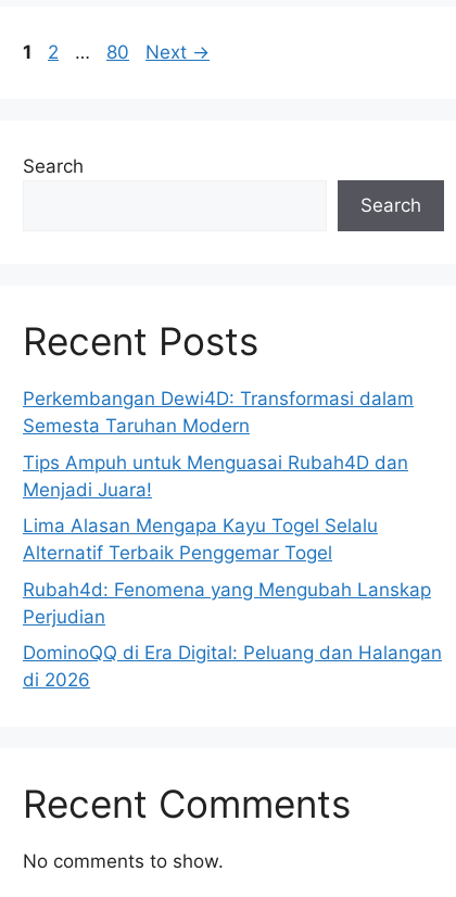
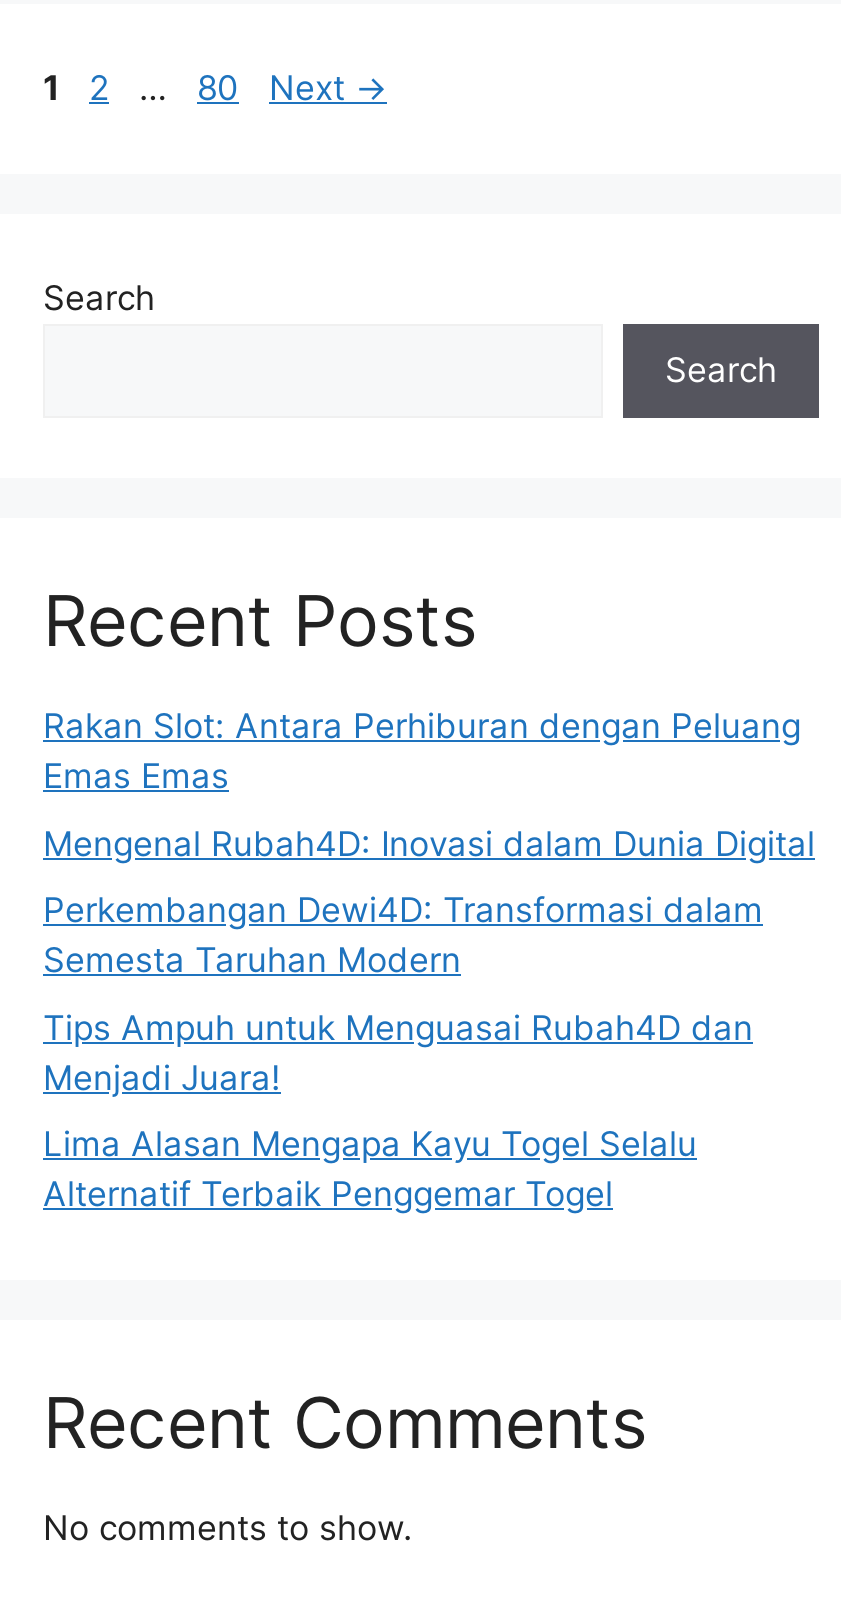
none -> [43,706,815,863] Rakan Slot: Antara Perhiburan dengan Peluang | Emas Emas | Mengenal Rubah4D: Inovasi dalam Dunia Digital
moved [23,388,414,564] -> [43,890,763,1214]: Perkembangan Dewi4D: Transformasi dalam | Semesta Taruhan Modern | Tips Ampuh untuk Menguasai Rubah4D dan | Menjadi Juara! | Lima Alasan Mengapa Kayu Togel Selalu | Alternatif Terbaik Penggemar Togel
[23,578,442,691] Rubah4d: Fenomena yang Mengubah Lanskap | Perjudian | DominoQQ di Era Digital: Peluang dan Halangan | di 2026 -> none

